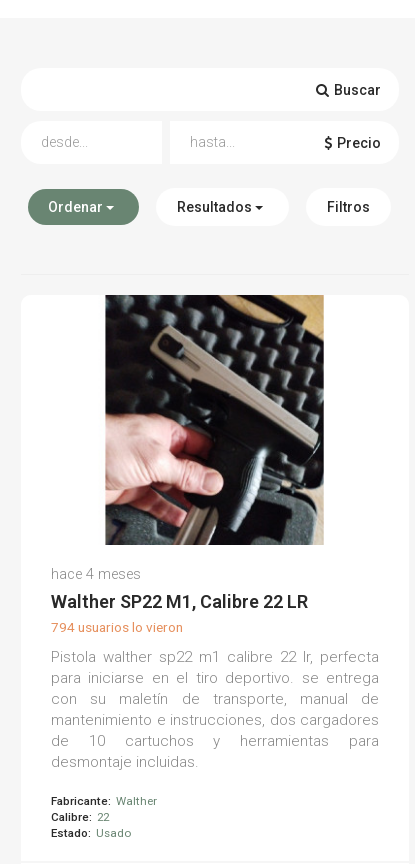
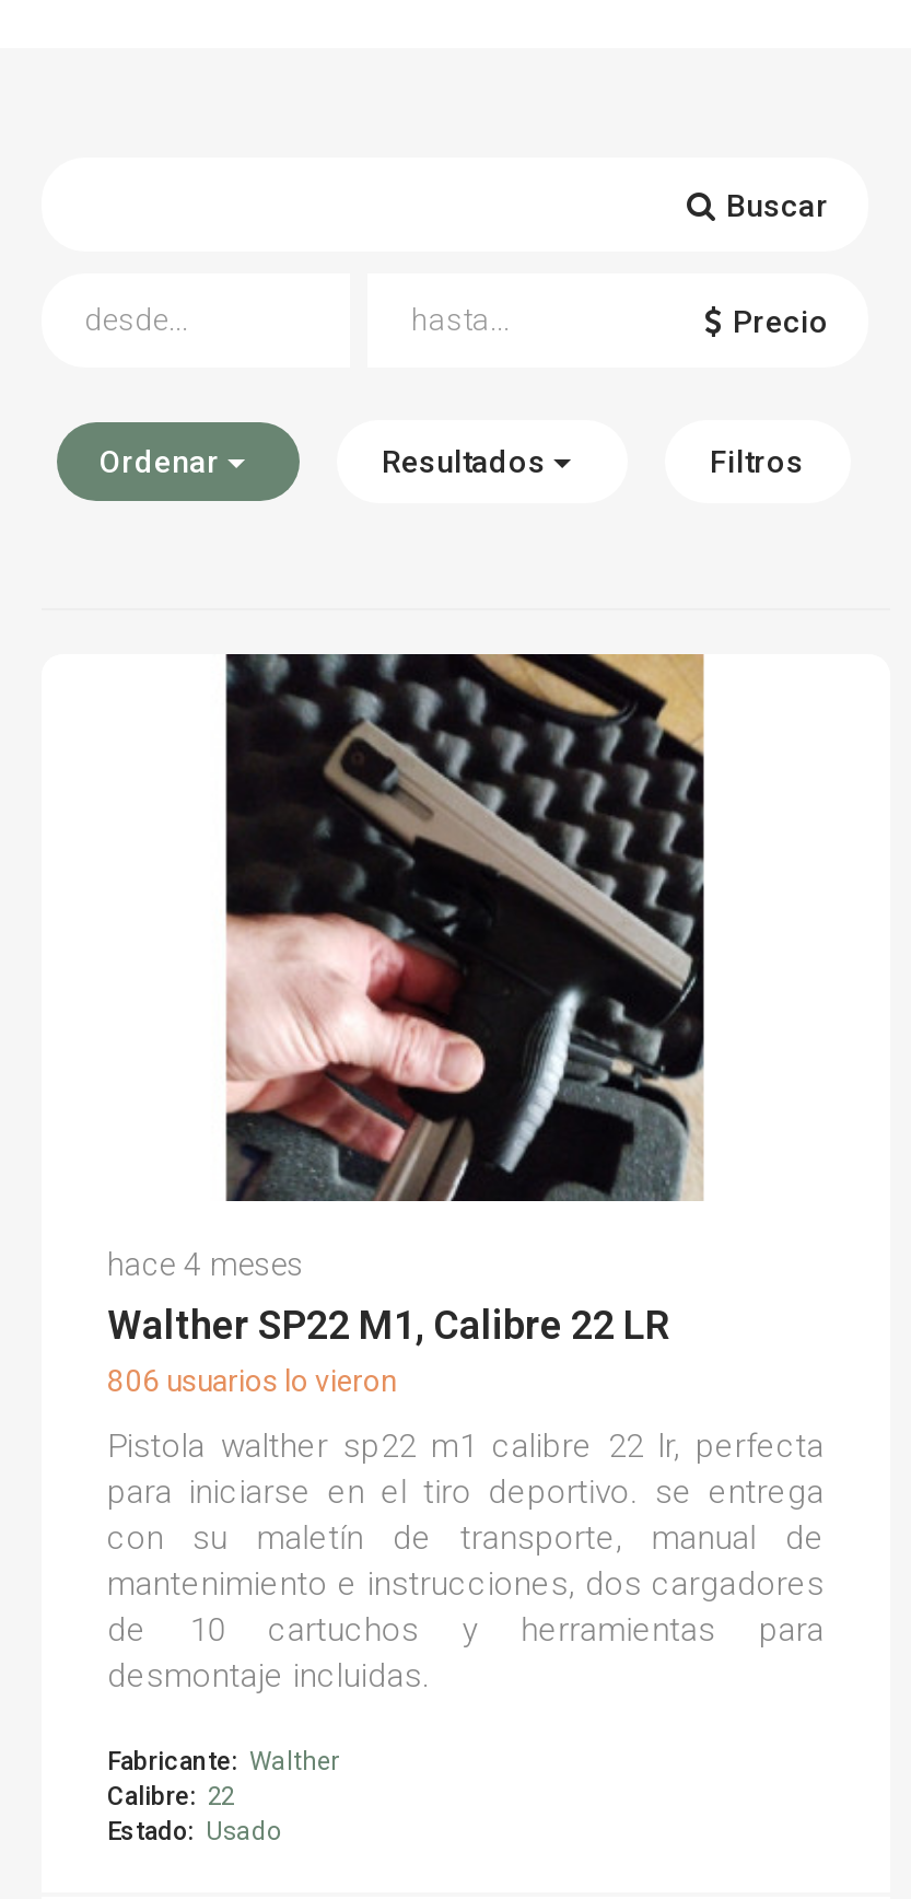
[51,619,183,635] 794 usuarios lo vieron -> [107,1363,396,1398] 806 usuarios lo vieron

